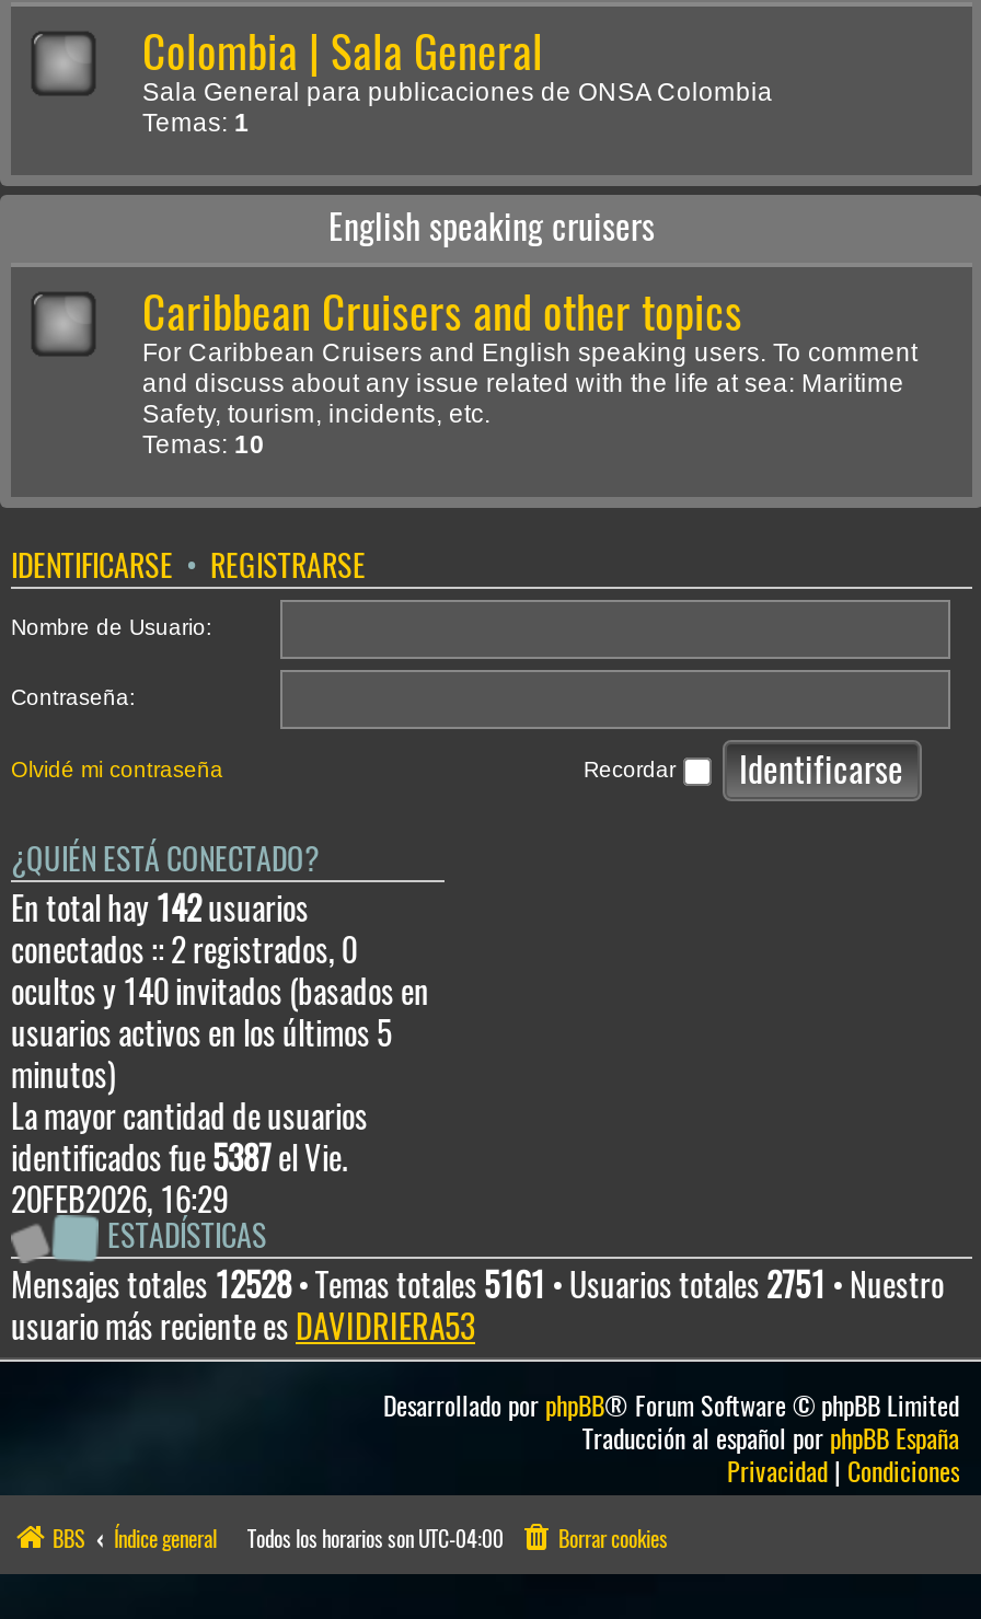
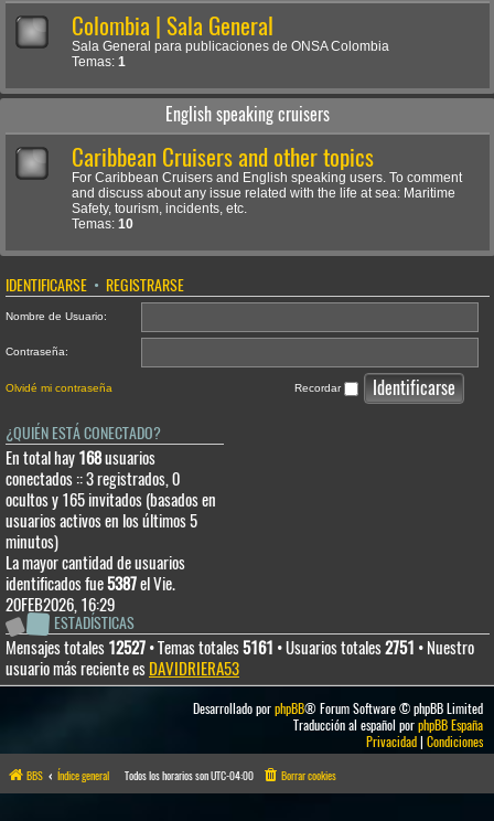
[11,887,309,931] En total hay 142usuarios -> [6,447,155,469] En total hay 168usuarios
[11,929,357,972] conectados :: 2 registrados, 0 -> [6,468,180,490] conectados :: 3 registrados, 0
[11,970,429,1014] ocultos y 140 invitados (basados en -> [6,489,216,511] ocultos y 165 invitados (basados en
[11,1264,944,1307] Mensajes totales 12528 • Temas totales 5161 • Usuarios totales 2751 • Nuestro -> [6,637,474,659] Mensajes totales 12527 • Temas totales 5161 • Usuarios totales 2751 • Nuestro

